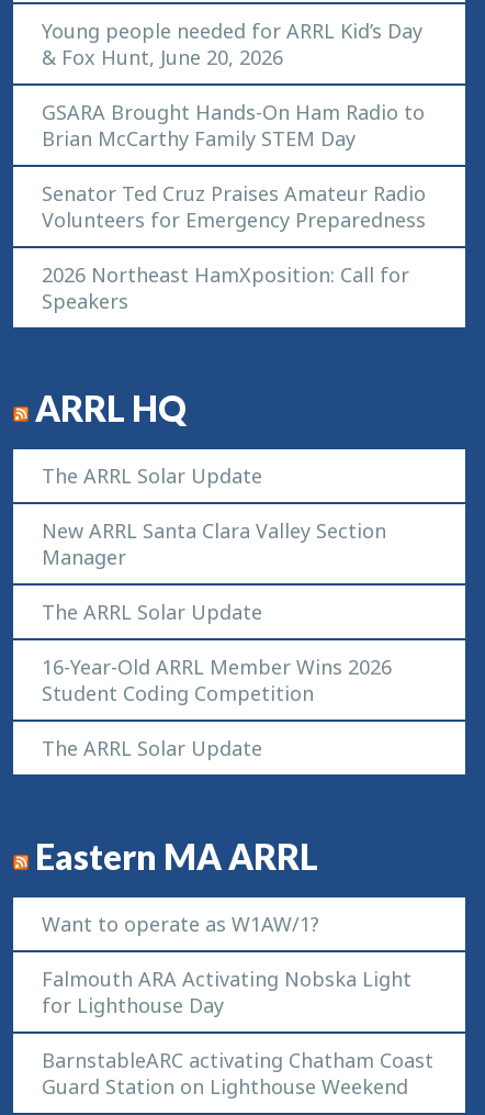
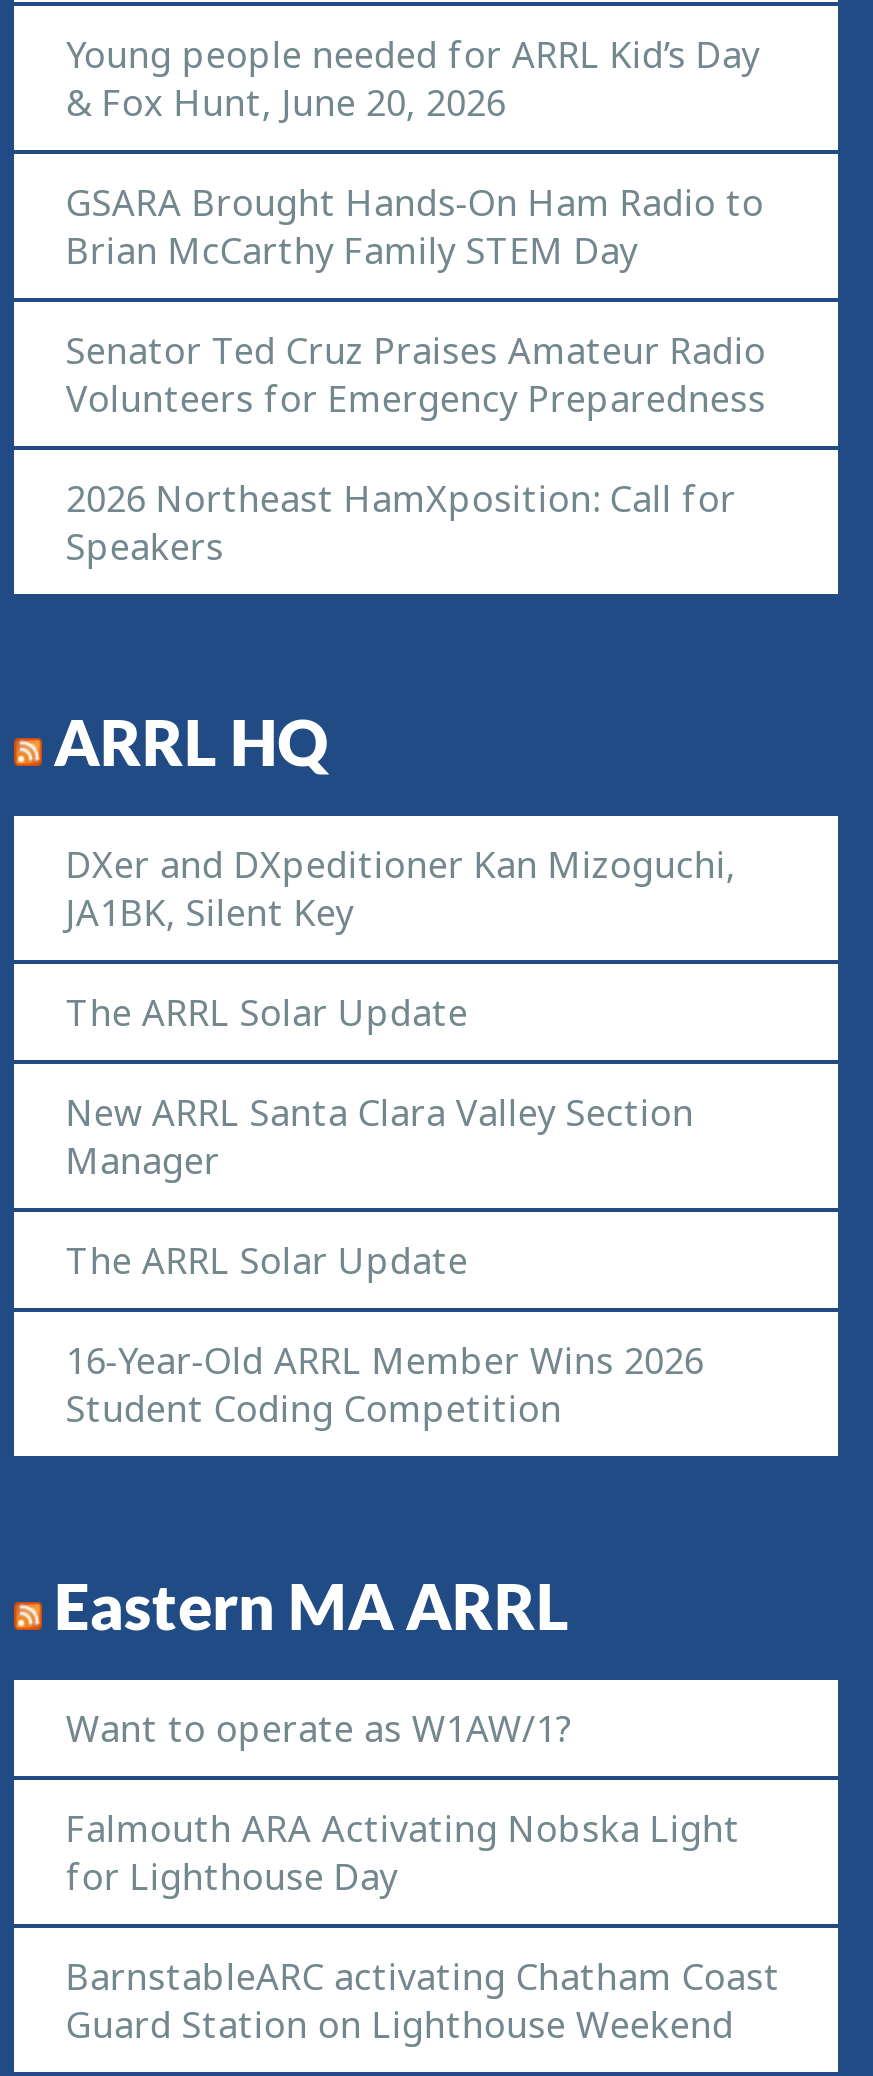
none -> [66,841,736,937] DXer and DXpeditioner Kan Mizoguchi, | JA1BK, Silent Key
moved [42,463,392,707] -> [66,989,704,1433]: The ARRL Solar Update | New ARRL Santa Clara Valley Section | Manager | The ARRL Solar Update | 16-Year-Old ARRL Member Wins 2026 | Student Coding Competition
[42,735,262,762] The ARRL Solar Update -> none

